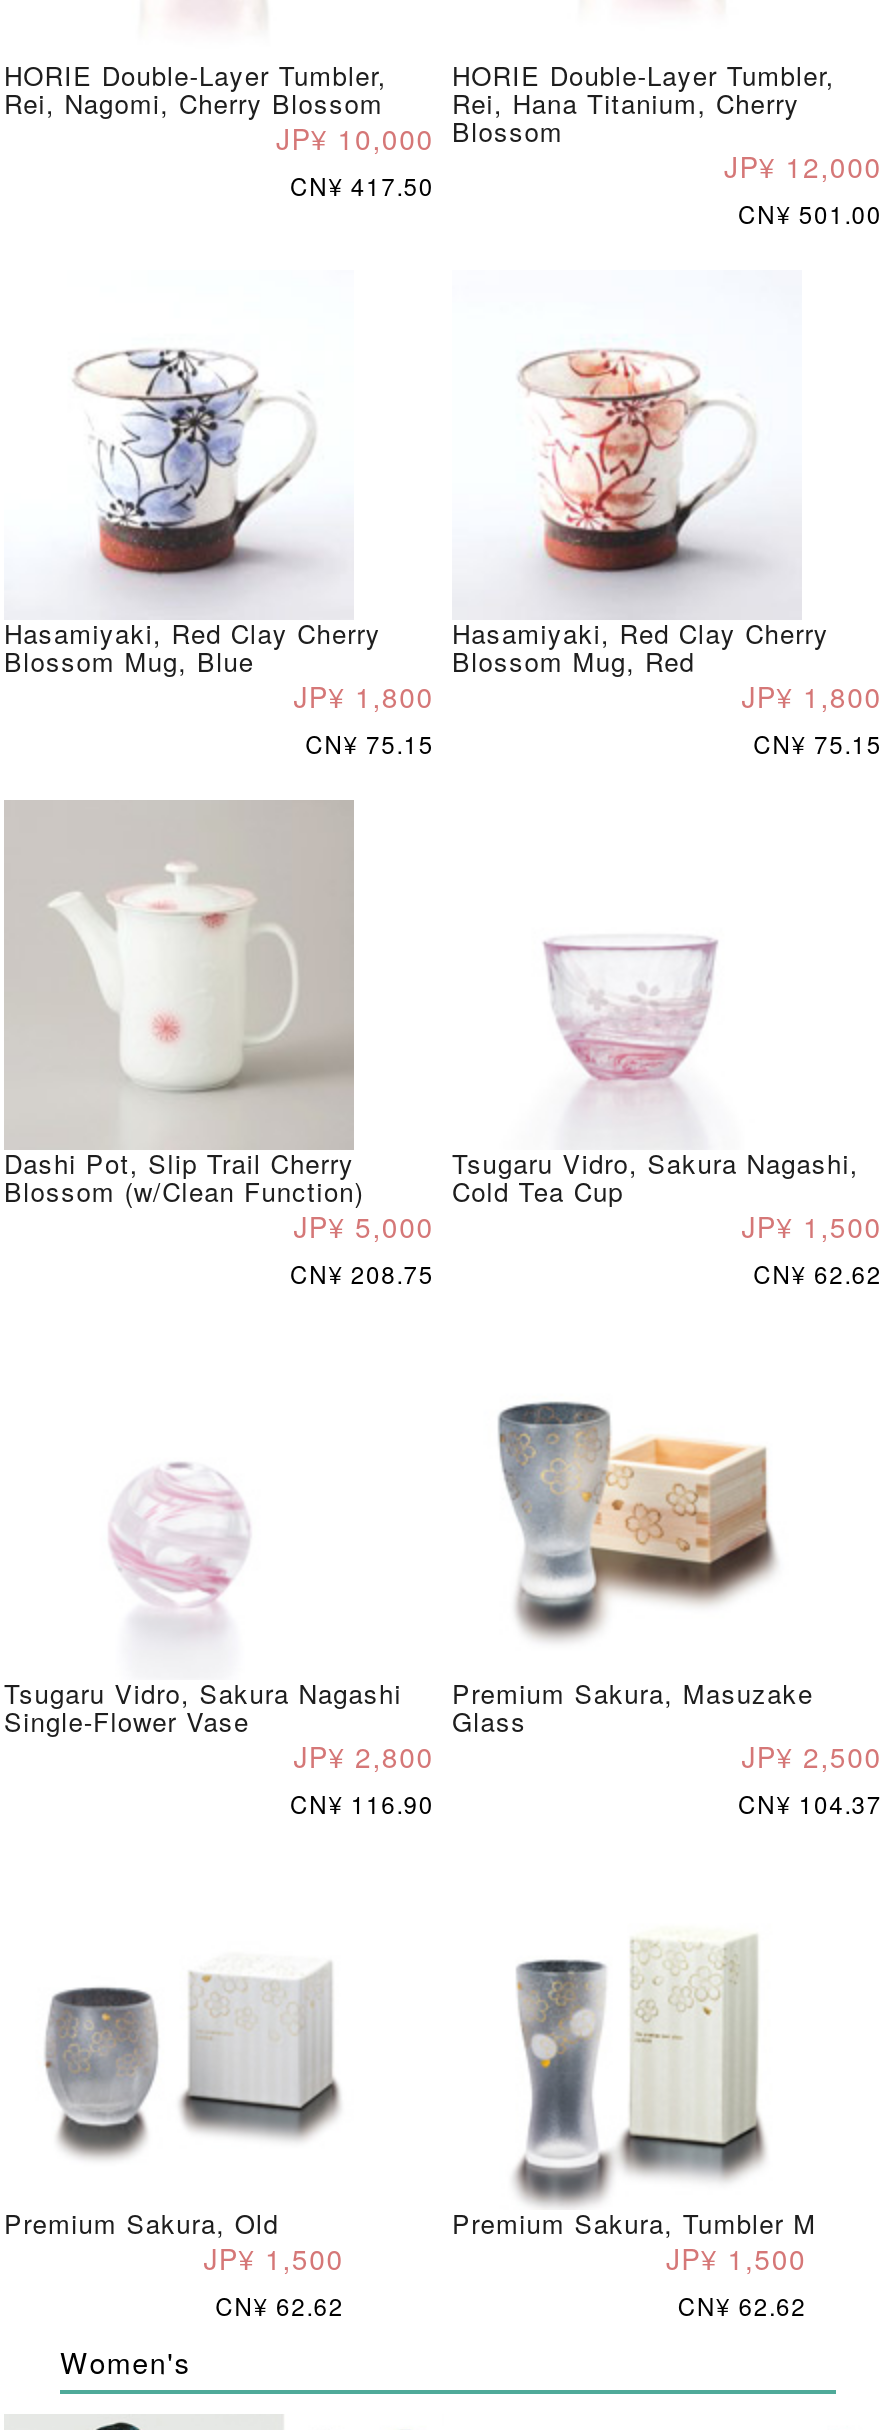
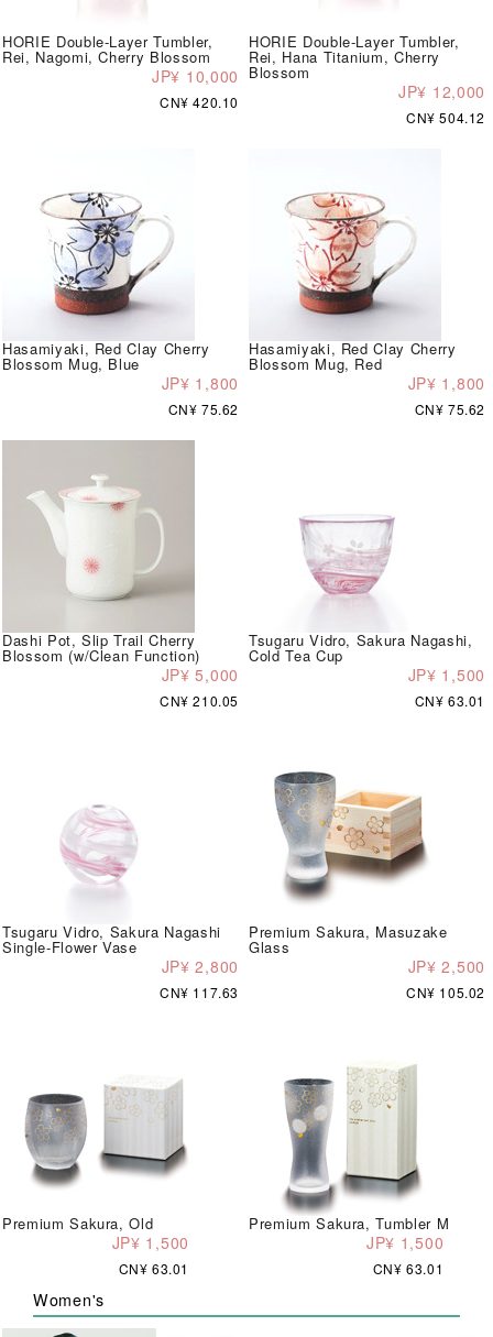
[290,167,434,201] CN¥ 417.50 -> [160,92,239,111] CN¥ 420.10
[738,195,882,229] CN¥ 501.00 -> [406,107,485,126] CN¥ 504.12
[305,725,434,759] CN¥ 75.15 -> [168,399,239,418] CN¥ 75.62
[753,725,882,759] CN¥ 75.15 -> [414,399,485,418] CN¥ 75.62
[290,1255,434,1289] CN¥ 208.75 -> [160,691,239,709] CN¥ 210.05
[753,1255,882,1289] CN¥ 62.62 -> [414,691,485,709] CN¥ 63.01
[290,1785,434,1819] CN¥ 116.90 -> [160,982,239,1001] CN¥ 117.63
[738,1785,882,1819] CN¥ 104.37 -> [406,982,485,1001] CN¥ 105.02
[215,2287,344,2321] CN¥ 62.62 -> [118,1258,189,1277] CN¥ 63.01
[678,2287,806,2321] CN¥ 62.62 -> [373,1258,444,1277] CN¥ 63.01

